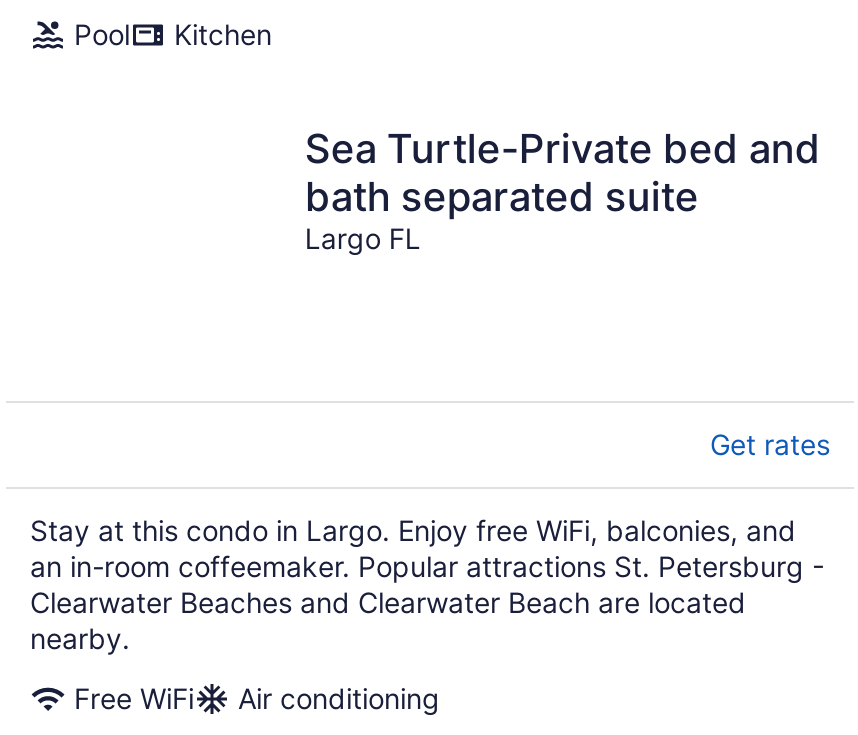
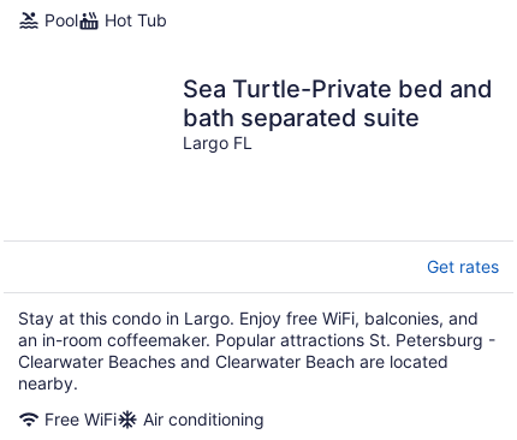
[174,18,272,52] Kitchen -> [105,10,167,30] Hot Tub

